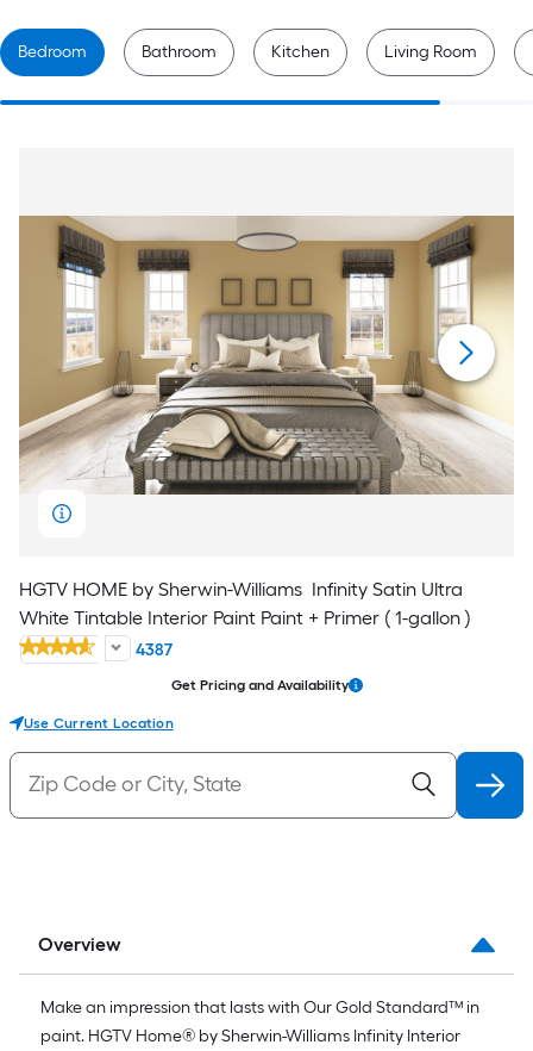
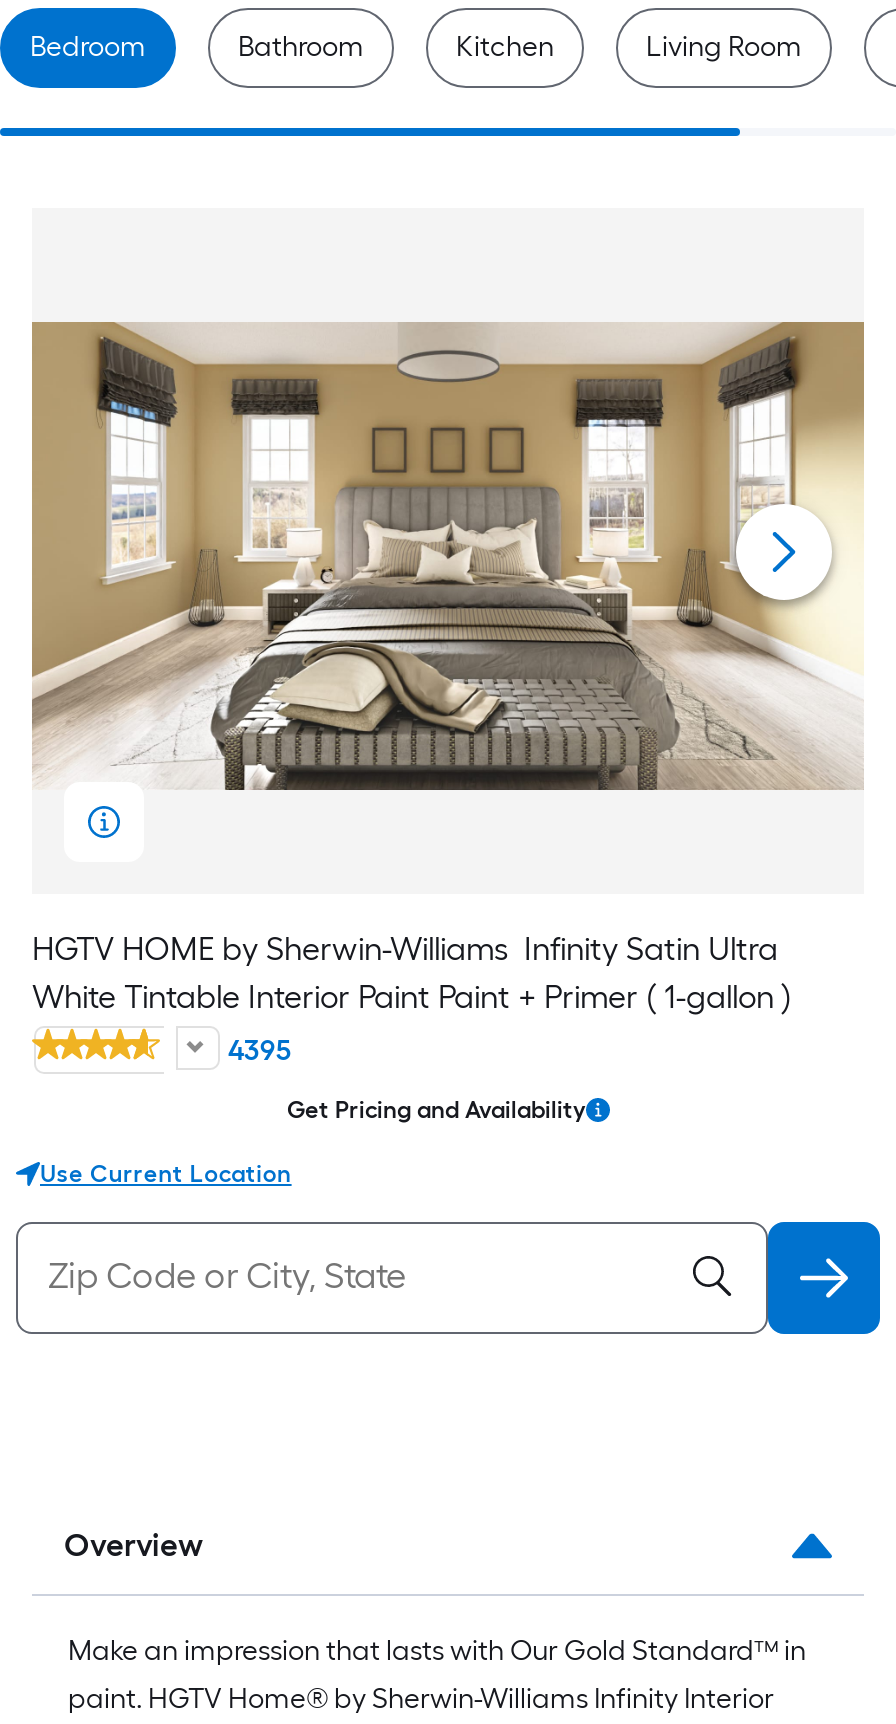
[136,640,173,660] 4387 -> [228,1034,292,1068] 4395

